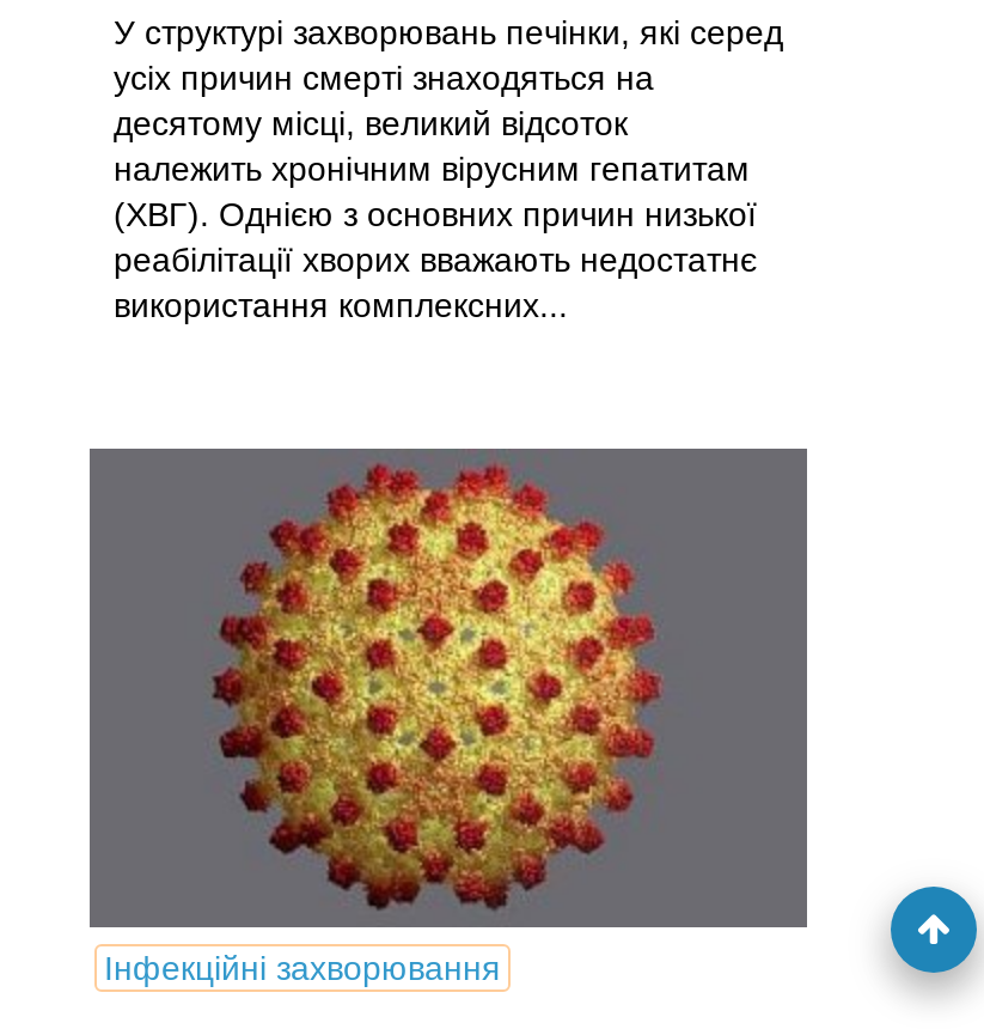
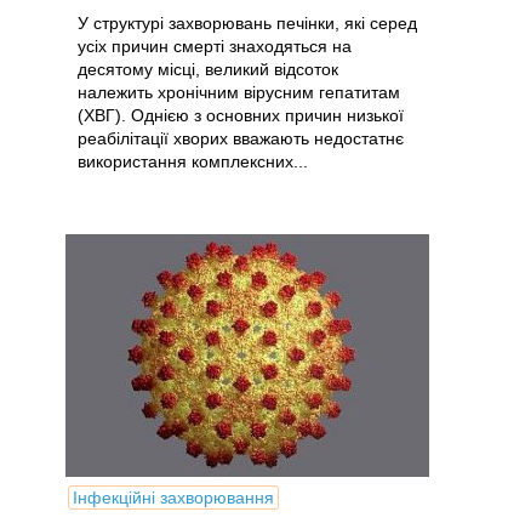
[884,884,977,997] [image] -> none

